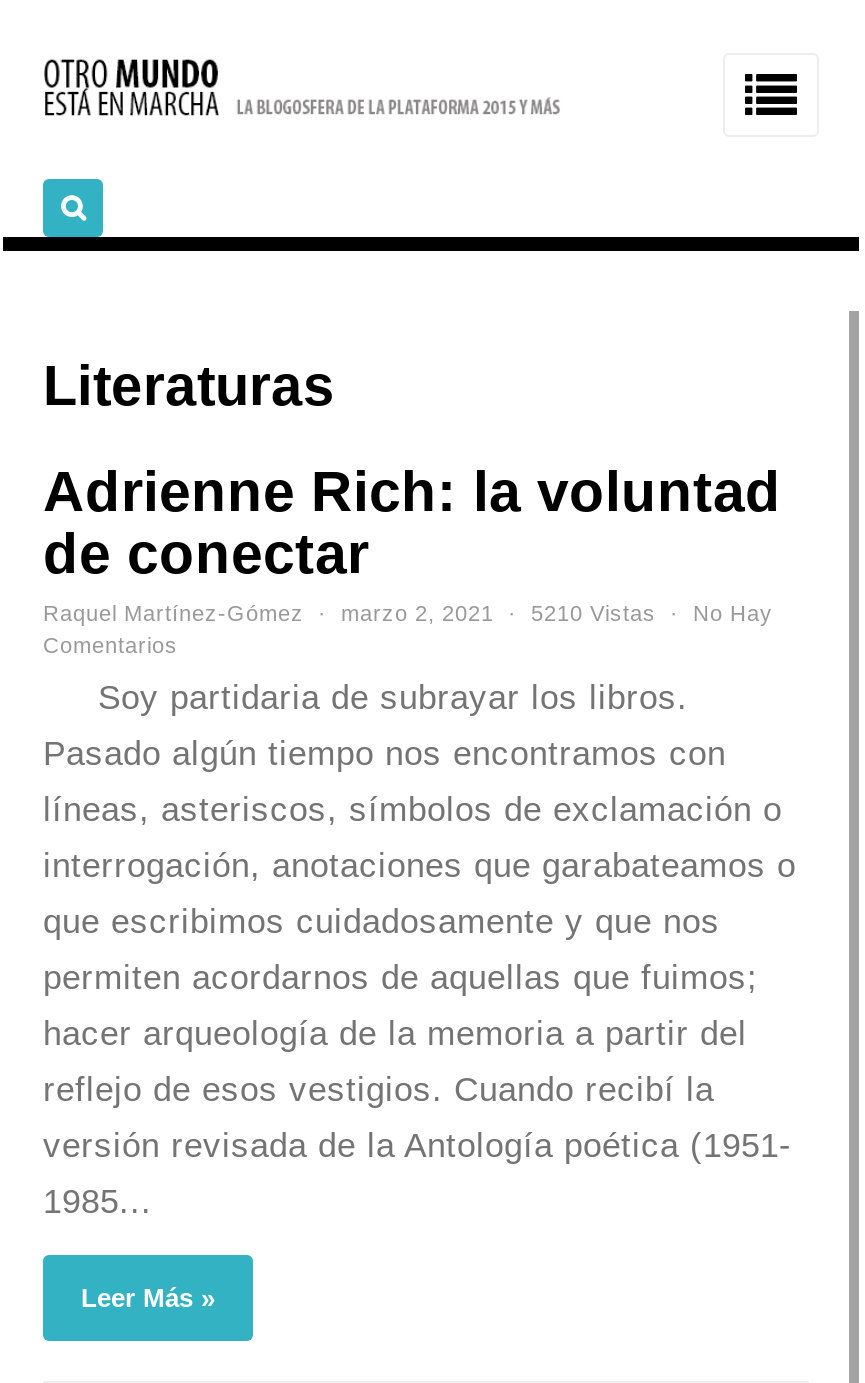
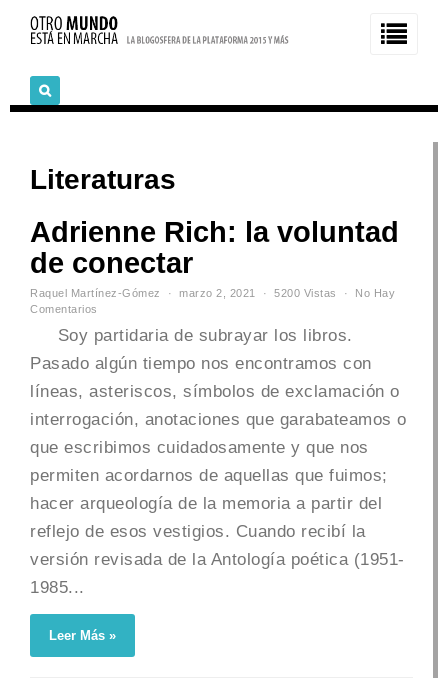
[43,601,773,625] Raquel Martínez-Gómez marzo 2, 2021 5210 Vistas No Hay -> [30,287,395,299] Raquel Martínez-Gómez marzo 2, 2021 5200 Vistas No Hay

